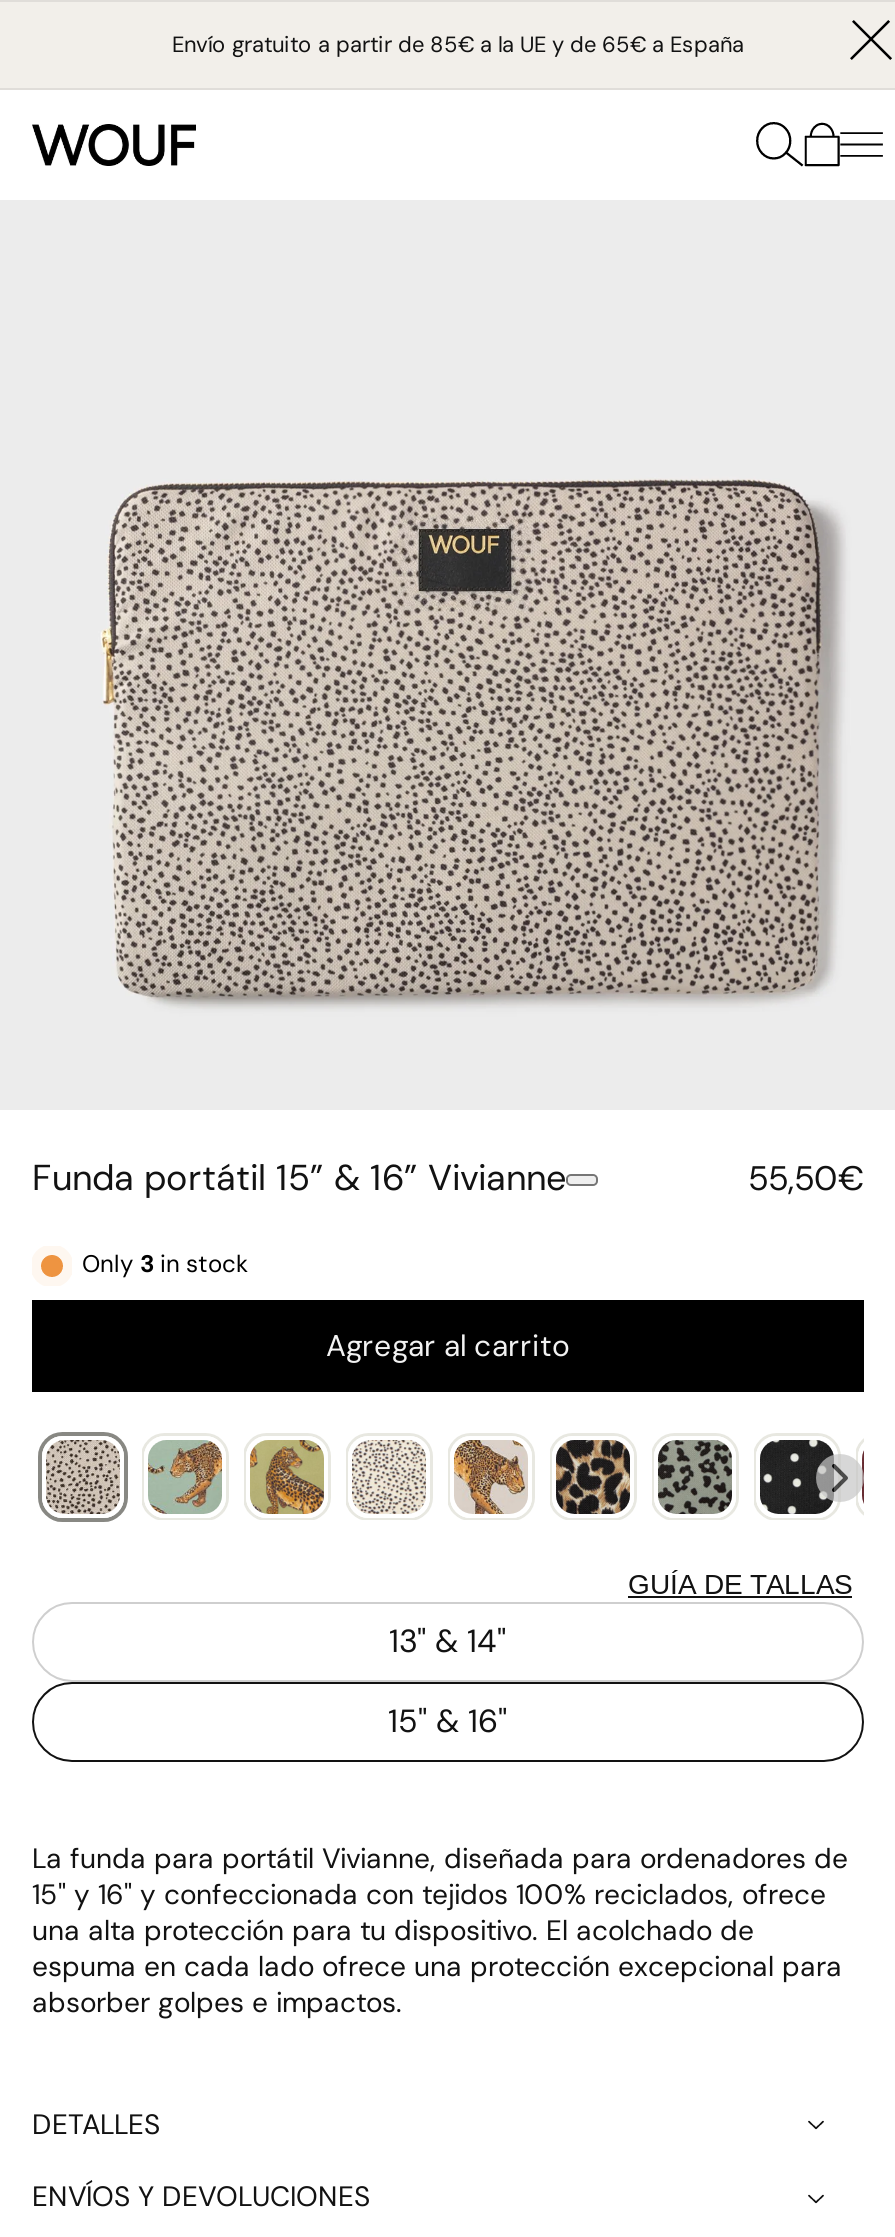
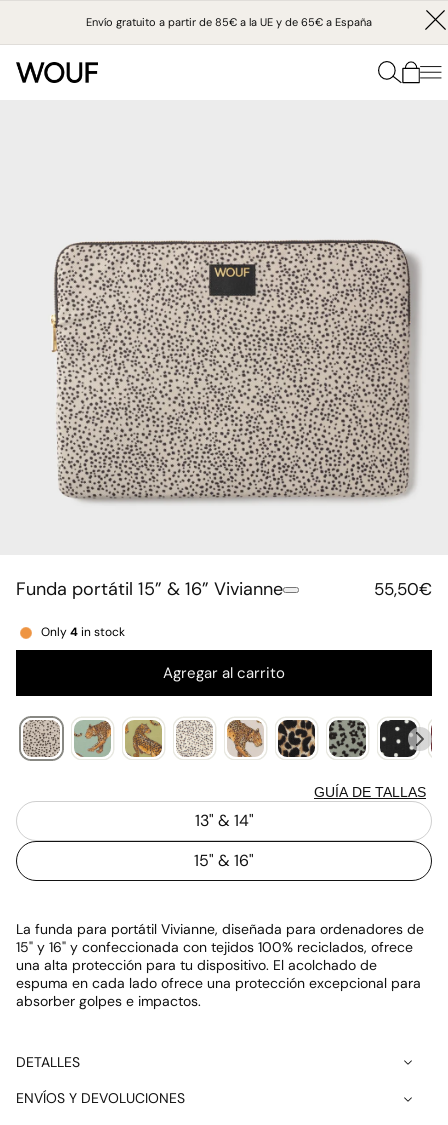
[82,1247,248,1279] Only 3 in stock -> [41,624,125,640] Only 4 in stock

